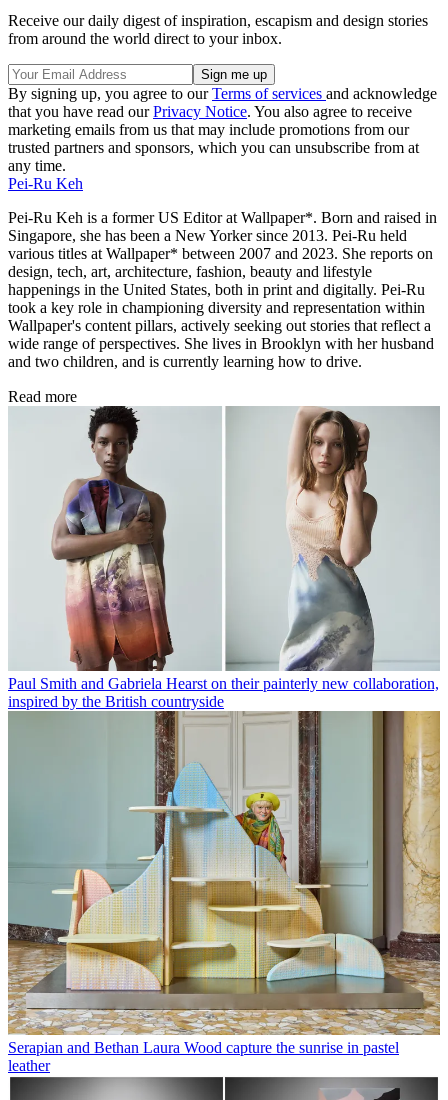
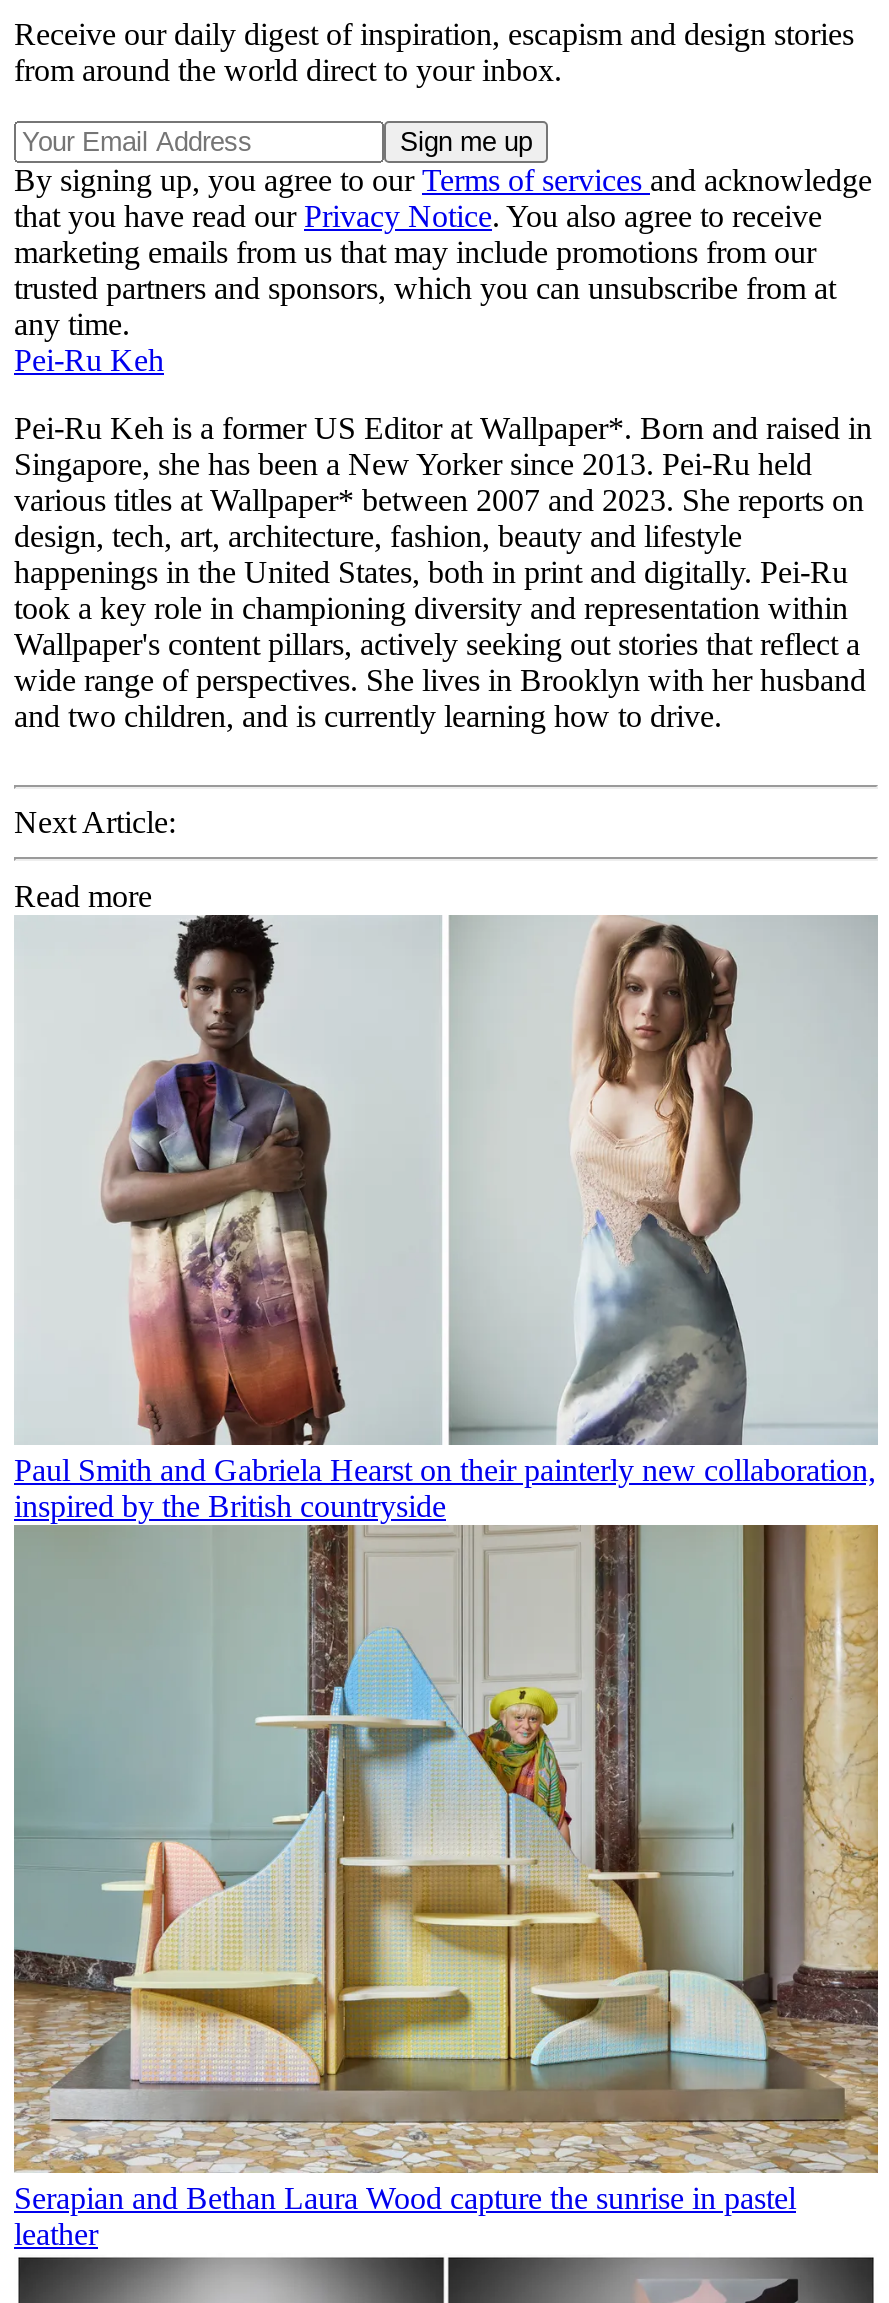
none -> [14,804,176,838] Next Article:

